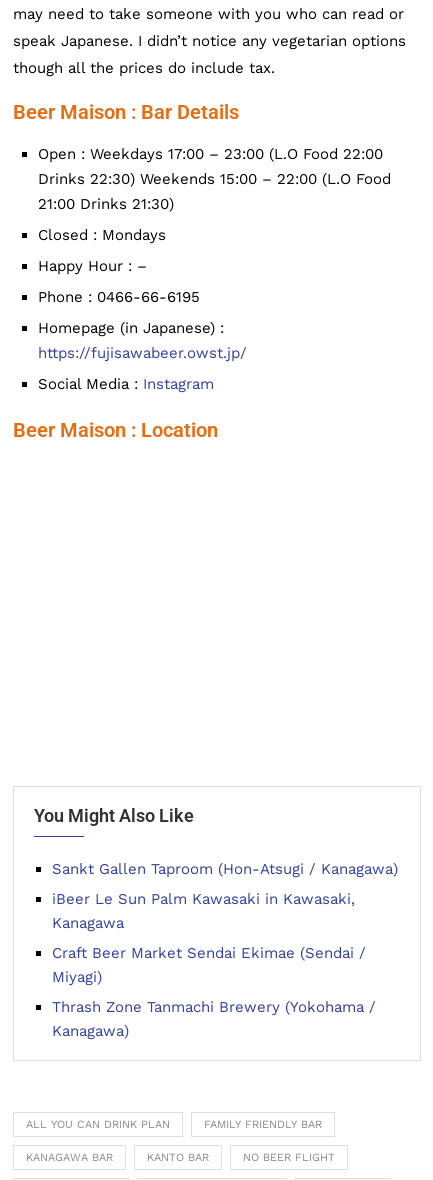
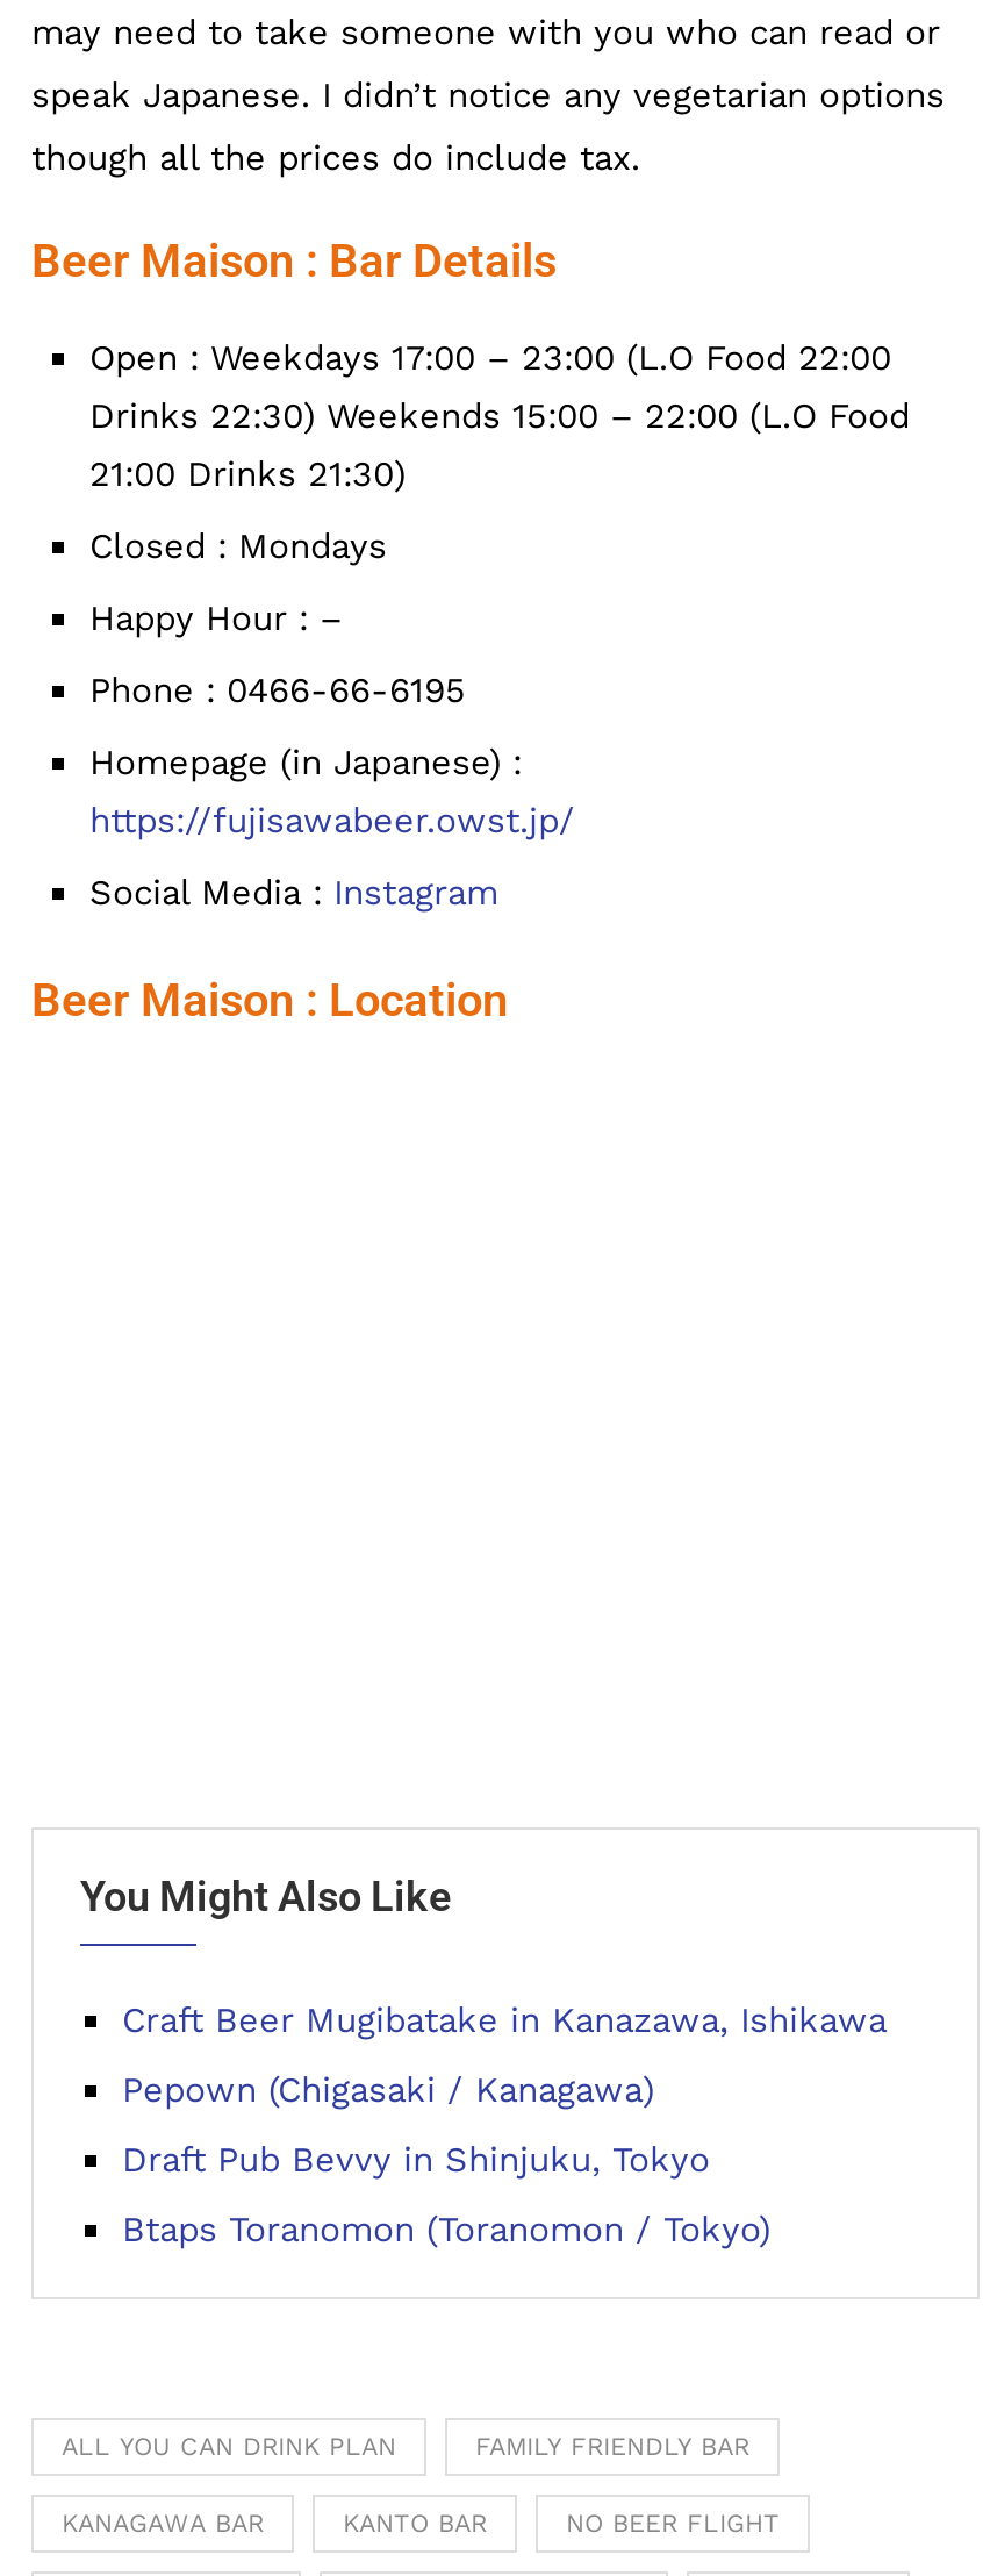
[52,860,398,878] Sankt Gallen Taproom (Hon-Atsugi / Kanagawa) -> [122,2000,887,2042] Craft Beer Mugibatake in Kanazawa, Ishikawa
[52,890,355,932] iBeer Le Sun Palm Kawasaki in Kawasaki, | Kanagawa -> [122,2069,654,2111] Pepown (Chigasaki / Kanagawa)
[52,944,366,986] Craft Beer Market Sendai Ekimae (Sendai / | Miyagi) -> [122,2139,710,2181] Draft Pub Bevvy in Shinjuku, Tokyo
[52,998,376,1040] Thrash Zone Tanmachi Brewery (Yokohama / | Kanagawa) -> [122,2209,770,2251] Btaps Toranomon (Toranomon / Tokyo)

